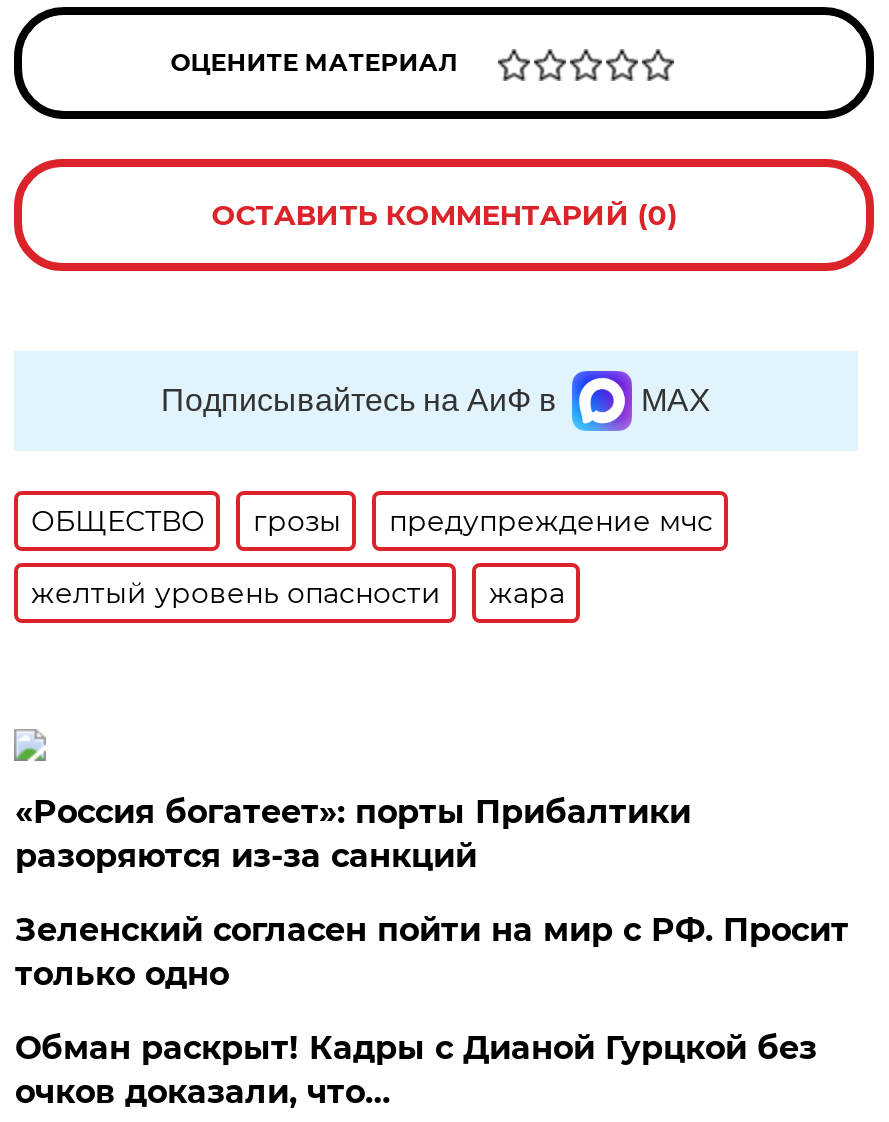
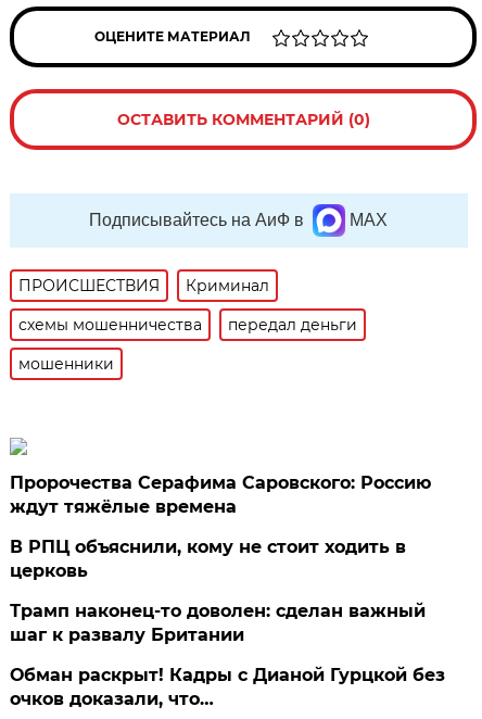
[31,503,713,611] ОБЩЕСТВО | грозы | предупреждение мчс | желтый уровень опасности | жара -> [19,276,358,374] ПРОИСШЕСТВИЯ | Криминал | схемы мошенничества | передал деньги | мошенники
[15,793,849,993] «Россия богатеет»: порты Прибалтики | разоряются из-за санкций | Зеленский согласен пойти на мир с РФ. Просит | только одно -> [10,472,431,645] Пророчества Серафима Саровского: Россию | ждут тяжёлые времена | В РПЦ объяснили, кому не стоит ходить в | церковь | Трамп наконец-то доволен: сделан важный | шаг к развалу Британии

